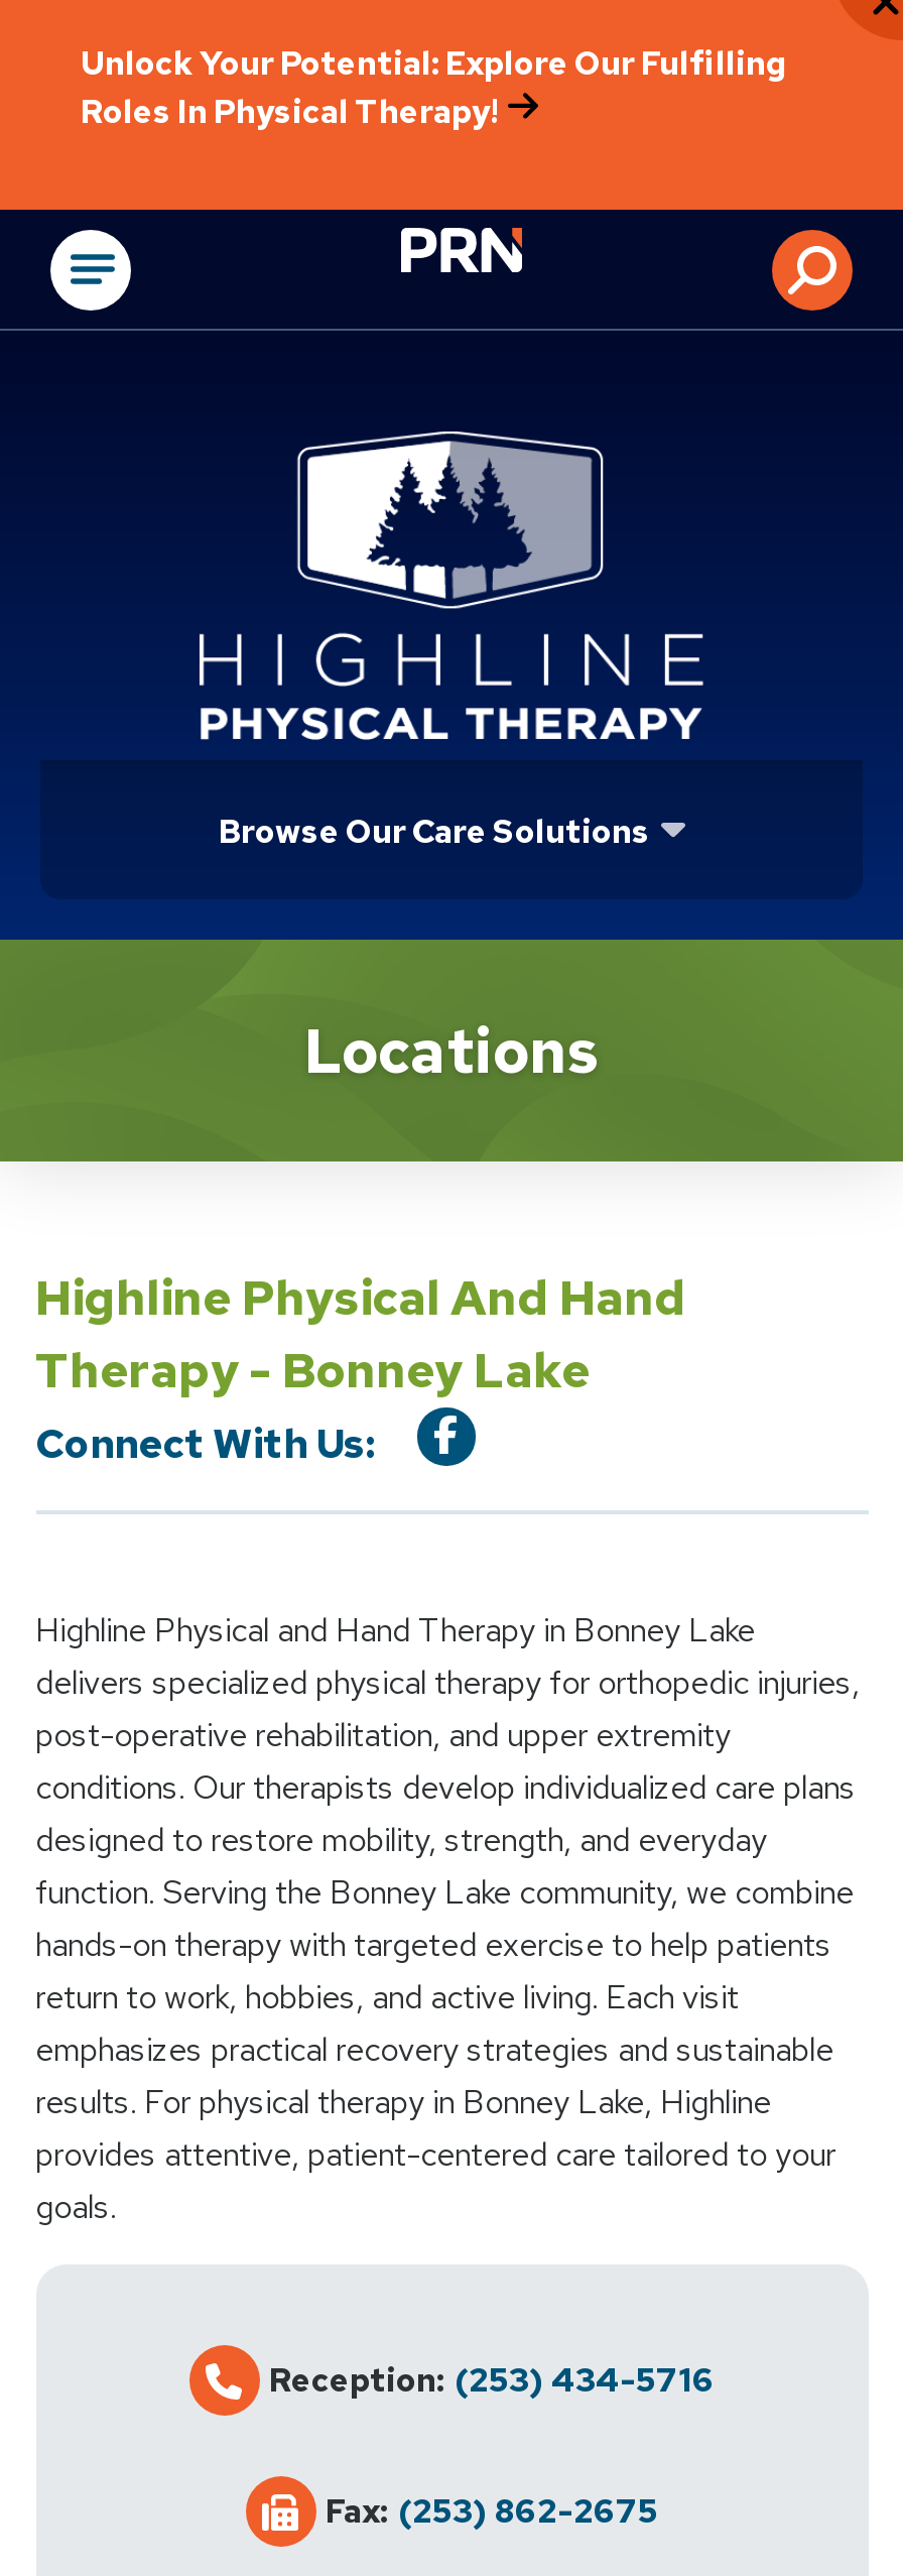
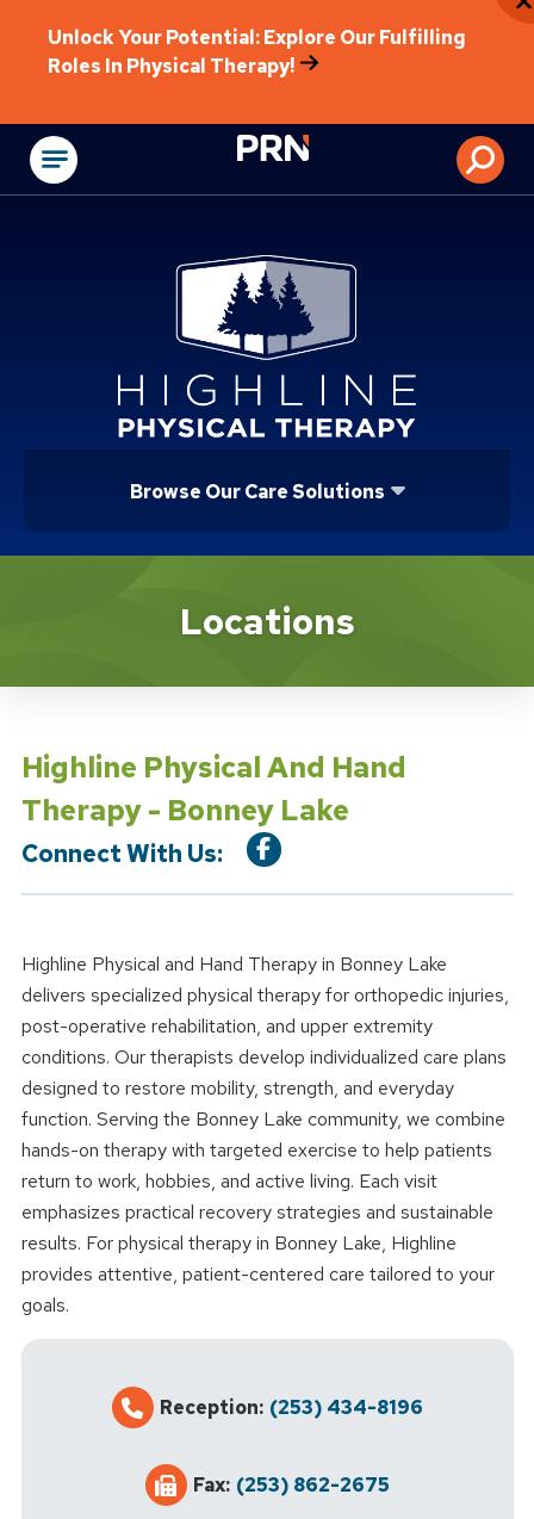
[269,2359,715,2401] Reception: (253) 434-5716 -> [159,1395,423,1420] Reception: (253) 434-8196

